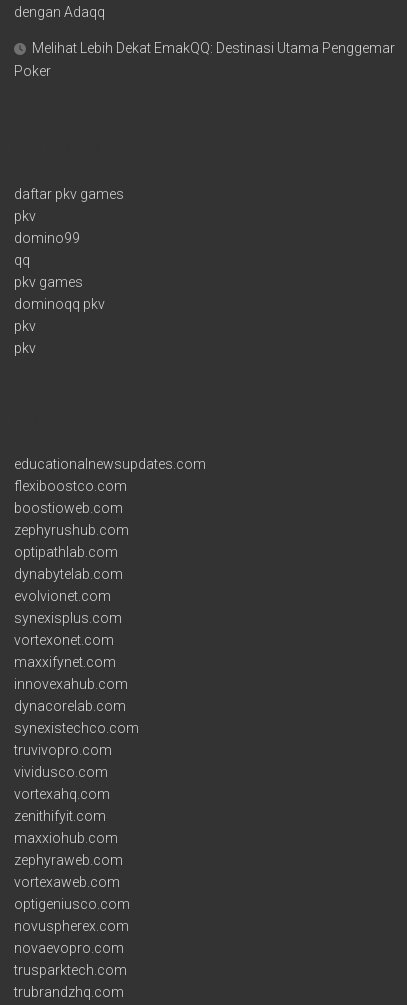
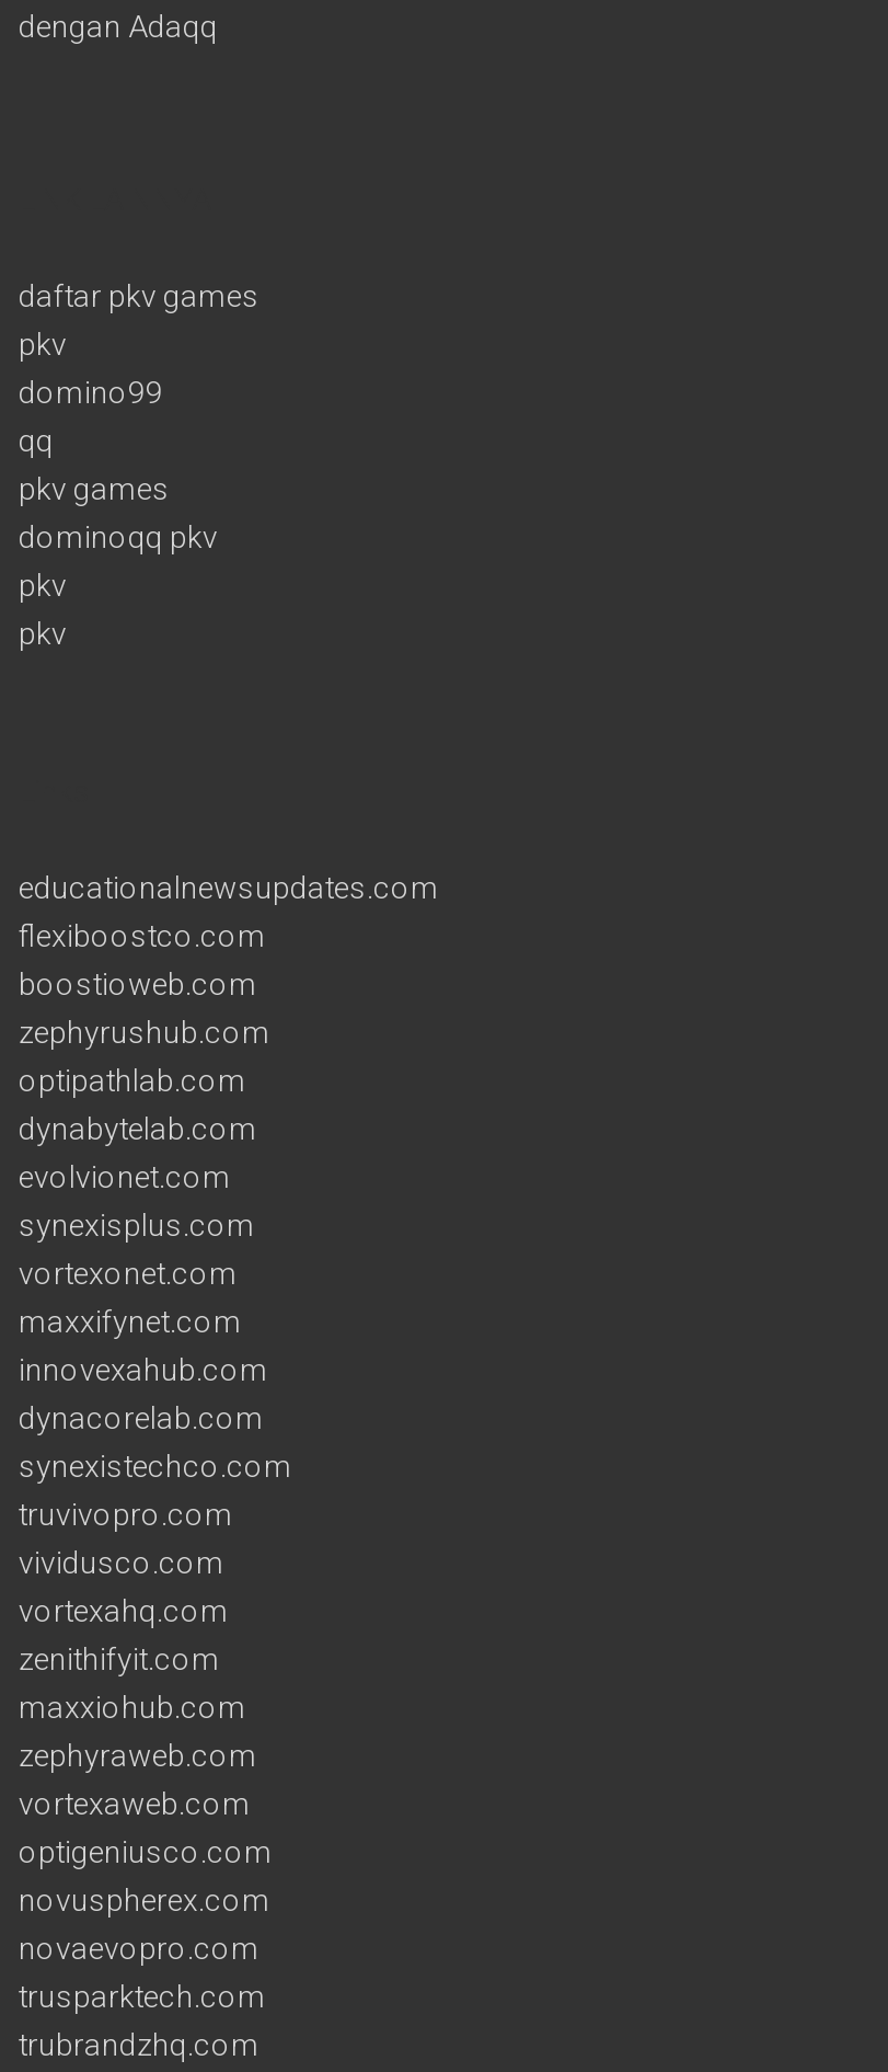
[14,40,395,79] Melihat Lebih Dekat EmakQQ: Destinasi Utama Penggemar | Poker -> none

